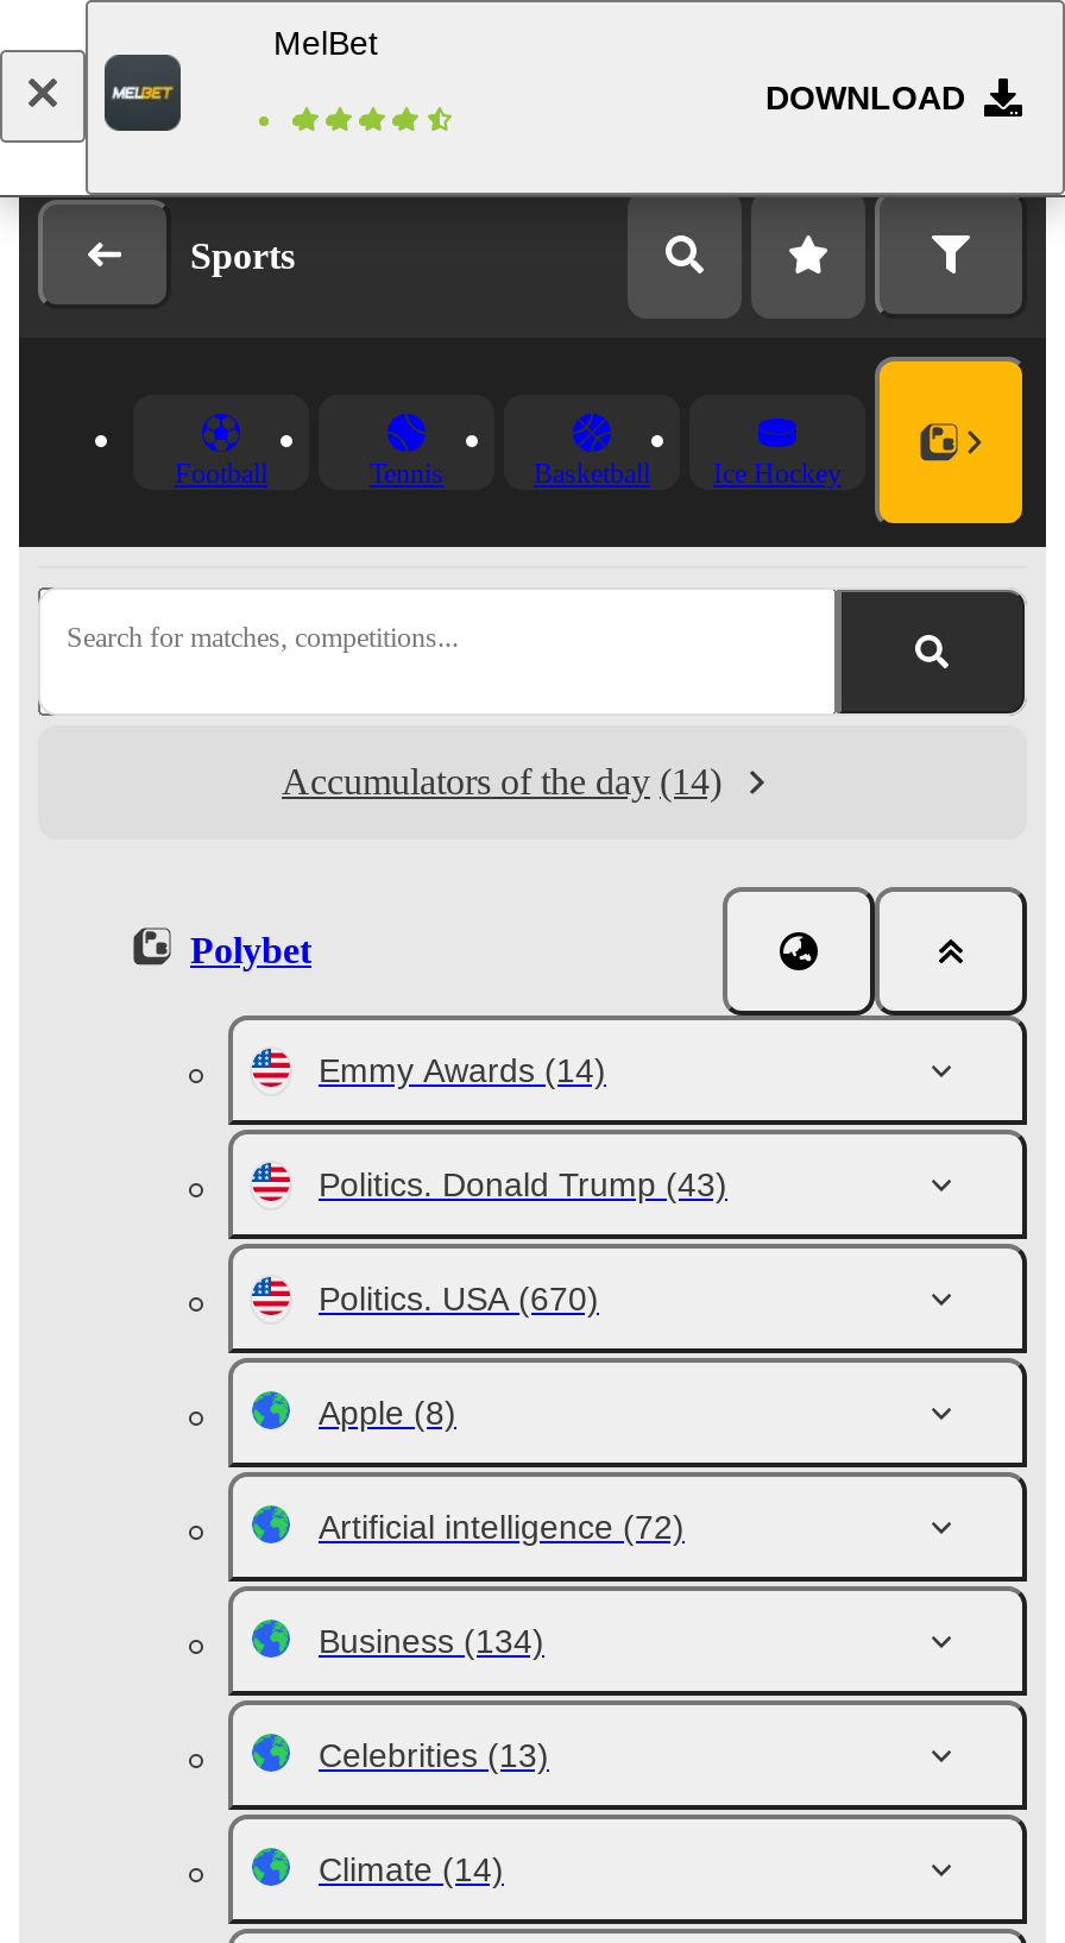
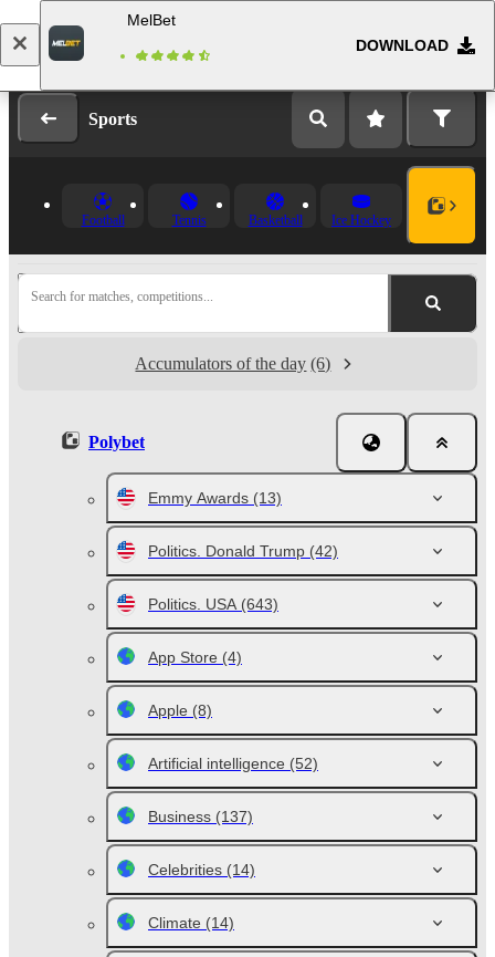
[282,761,721,801] Accumulators of the day (14) -> [135,354,331,373] Accumulators of the day (6)
[319,1051,727,1318] Emmy Awards (14) | Politics. Donald Trump (43) | Politics. USA (670) -> [148,489,338,666] Emmy Awards (13) | Politics. Donald Trump (42) | Politics. USA (643) | App Store (4)
[319,1508,685,1546] Artificial intelligence (72) -> [148,755,318,772] Artificial intelligence (52)
[319,1622,544,1660] Business (134) -> [148,808,253,825] Business (137)
[319,1736,549,1774] Celebrities (13) -> [148,861,255,878] Celebrities (14)

